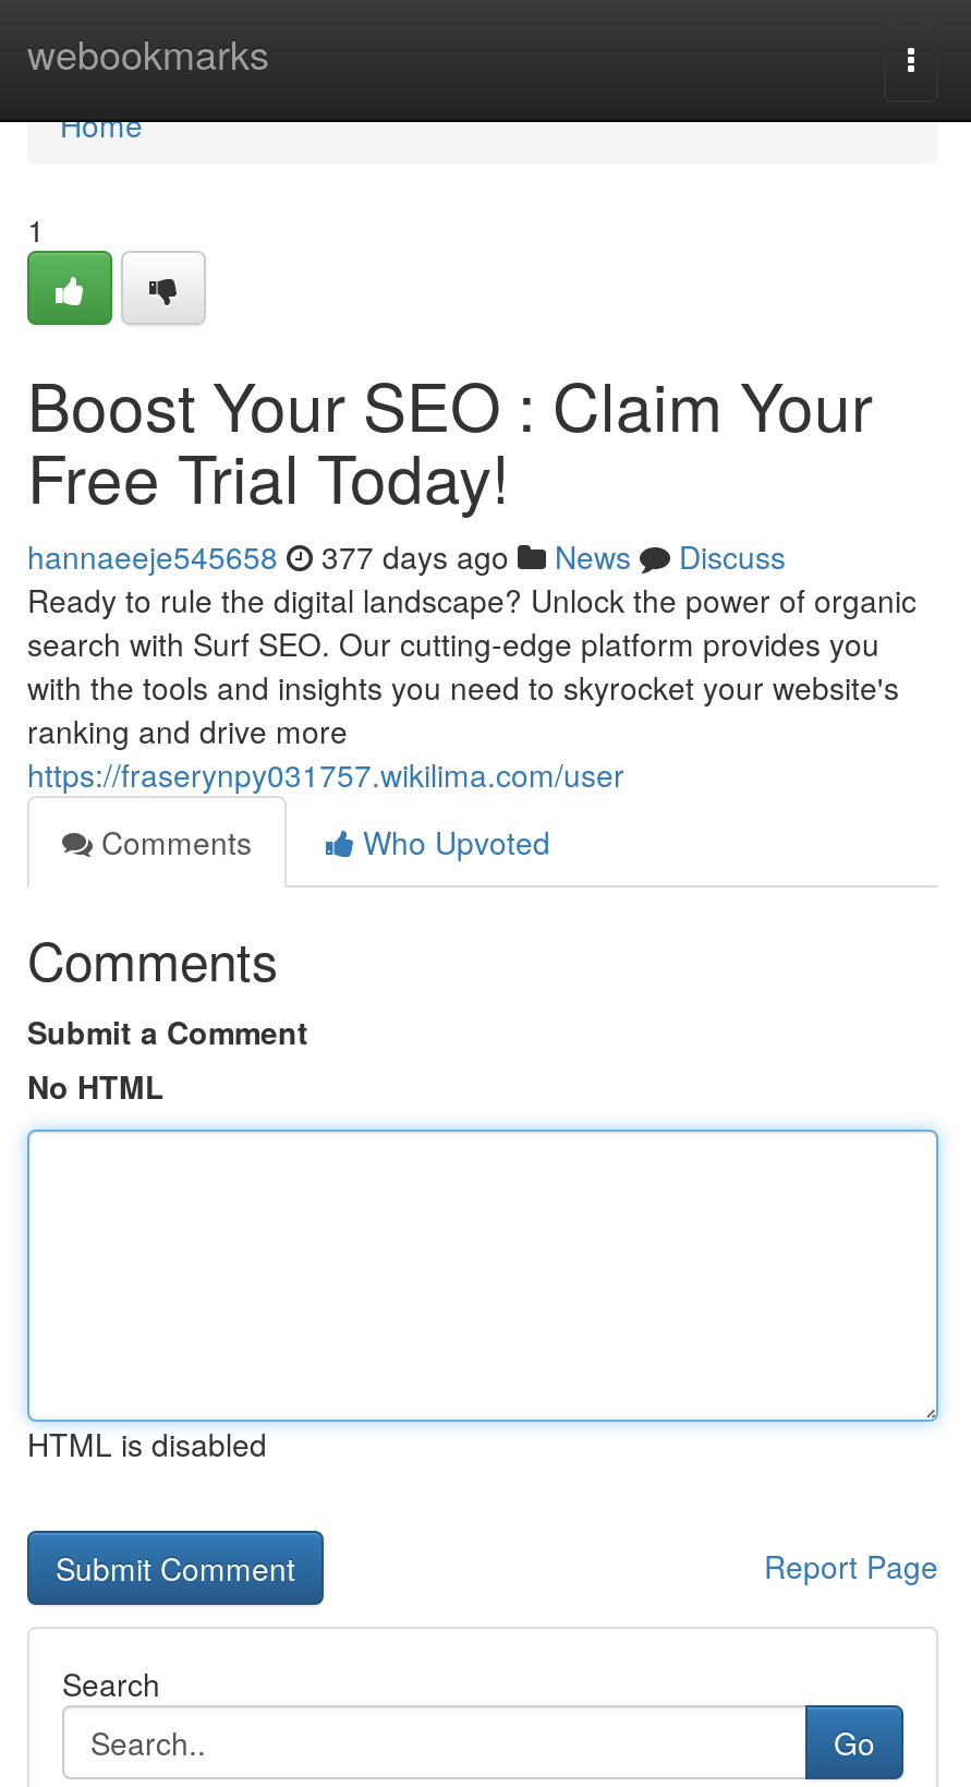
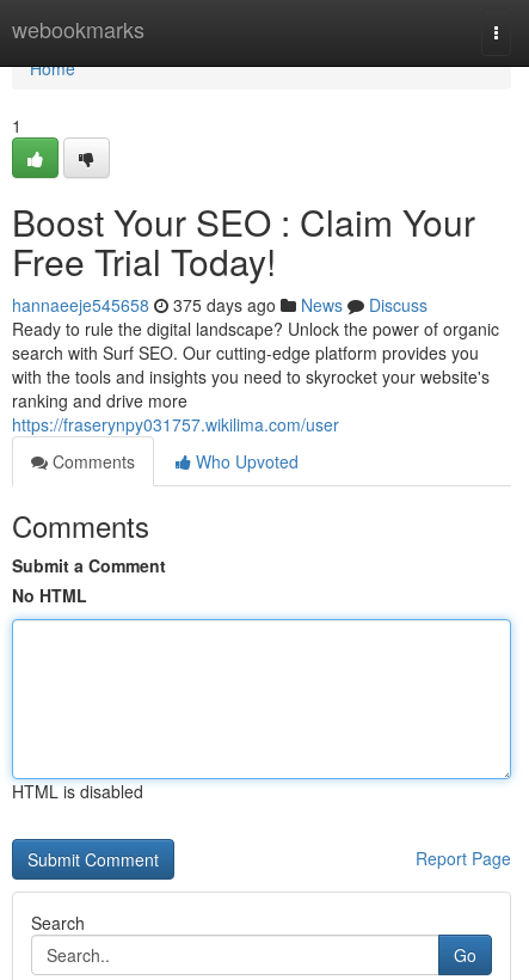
[27,534,786,578] hannaeeje545658 377 days ago News Discuss -> [12,293,427,317] hannaeeje545658 375 days ago News Discuss

